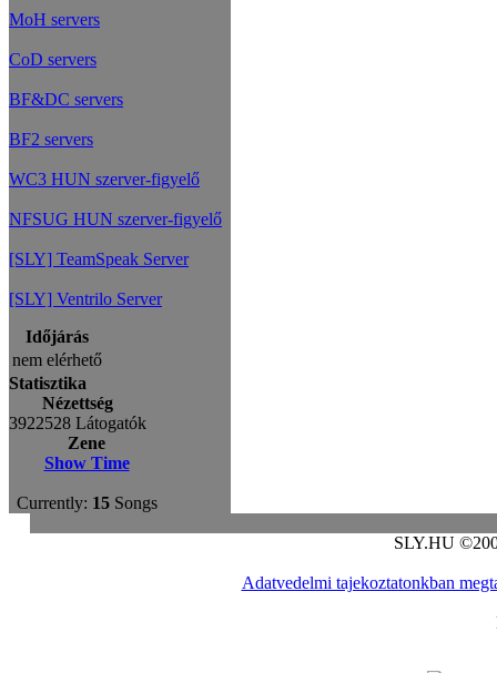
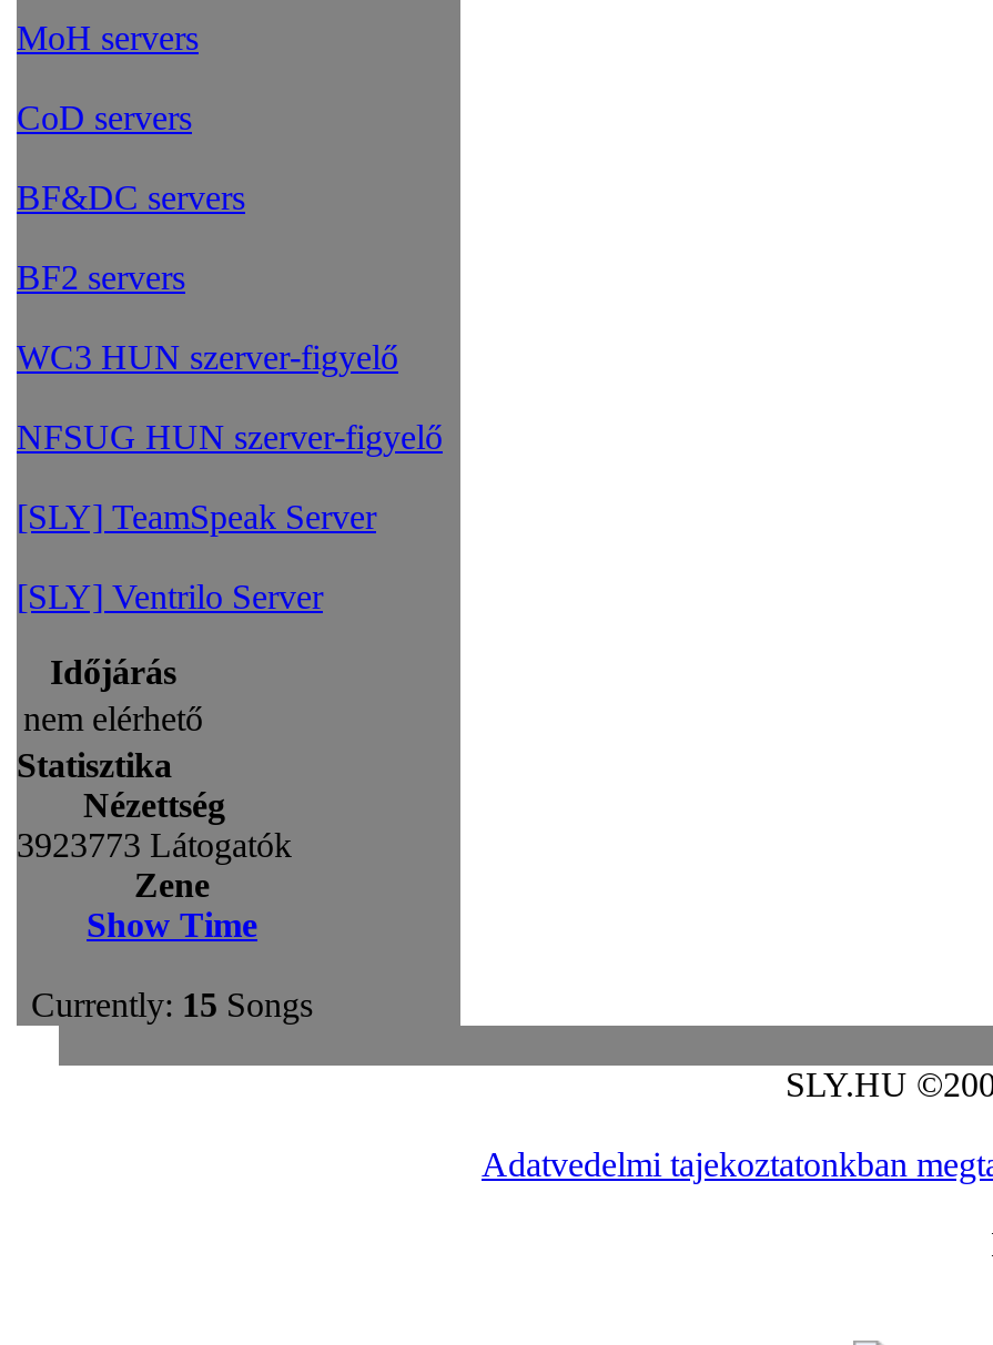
[9,414,146,432] 3922528 Látogatók -> [17,826,292,864] 3923773 Látogatók

